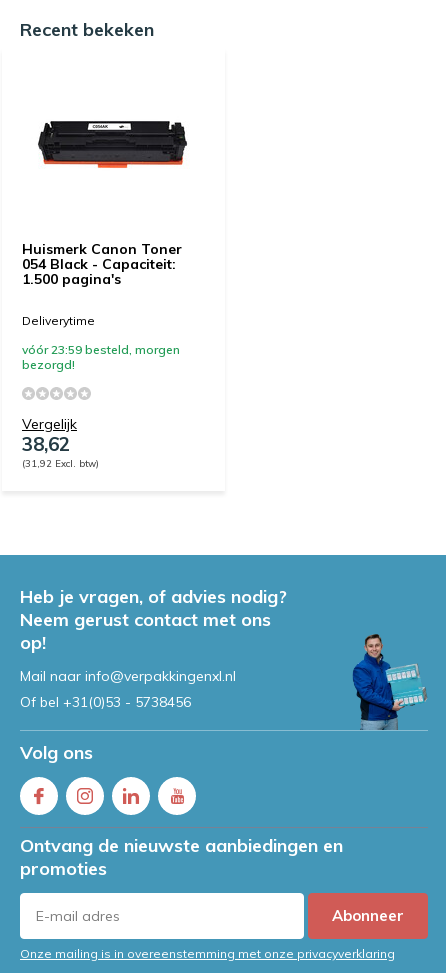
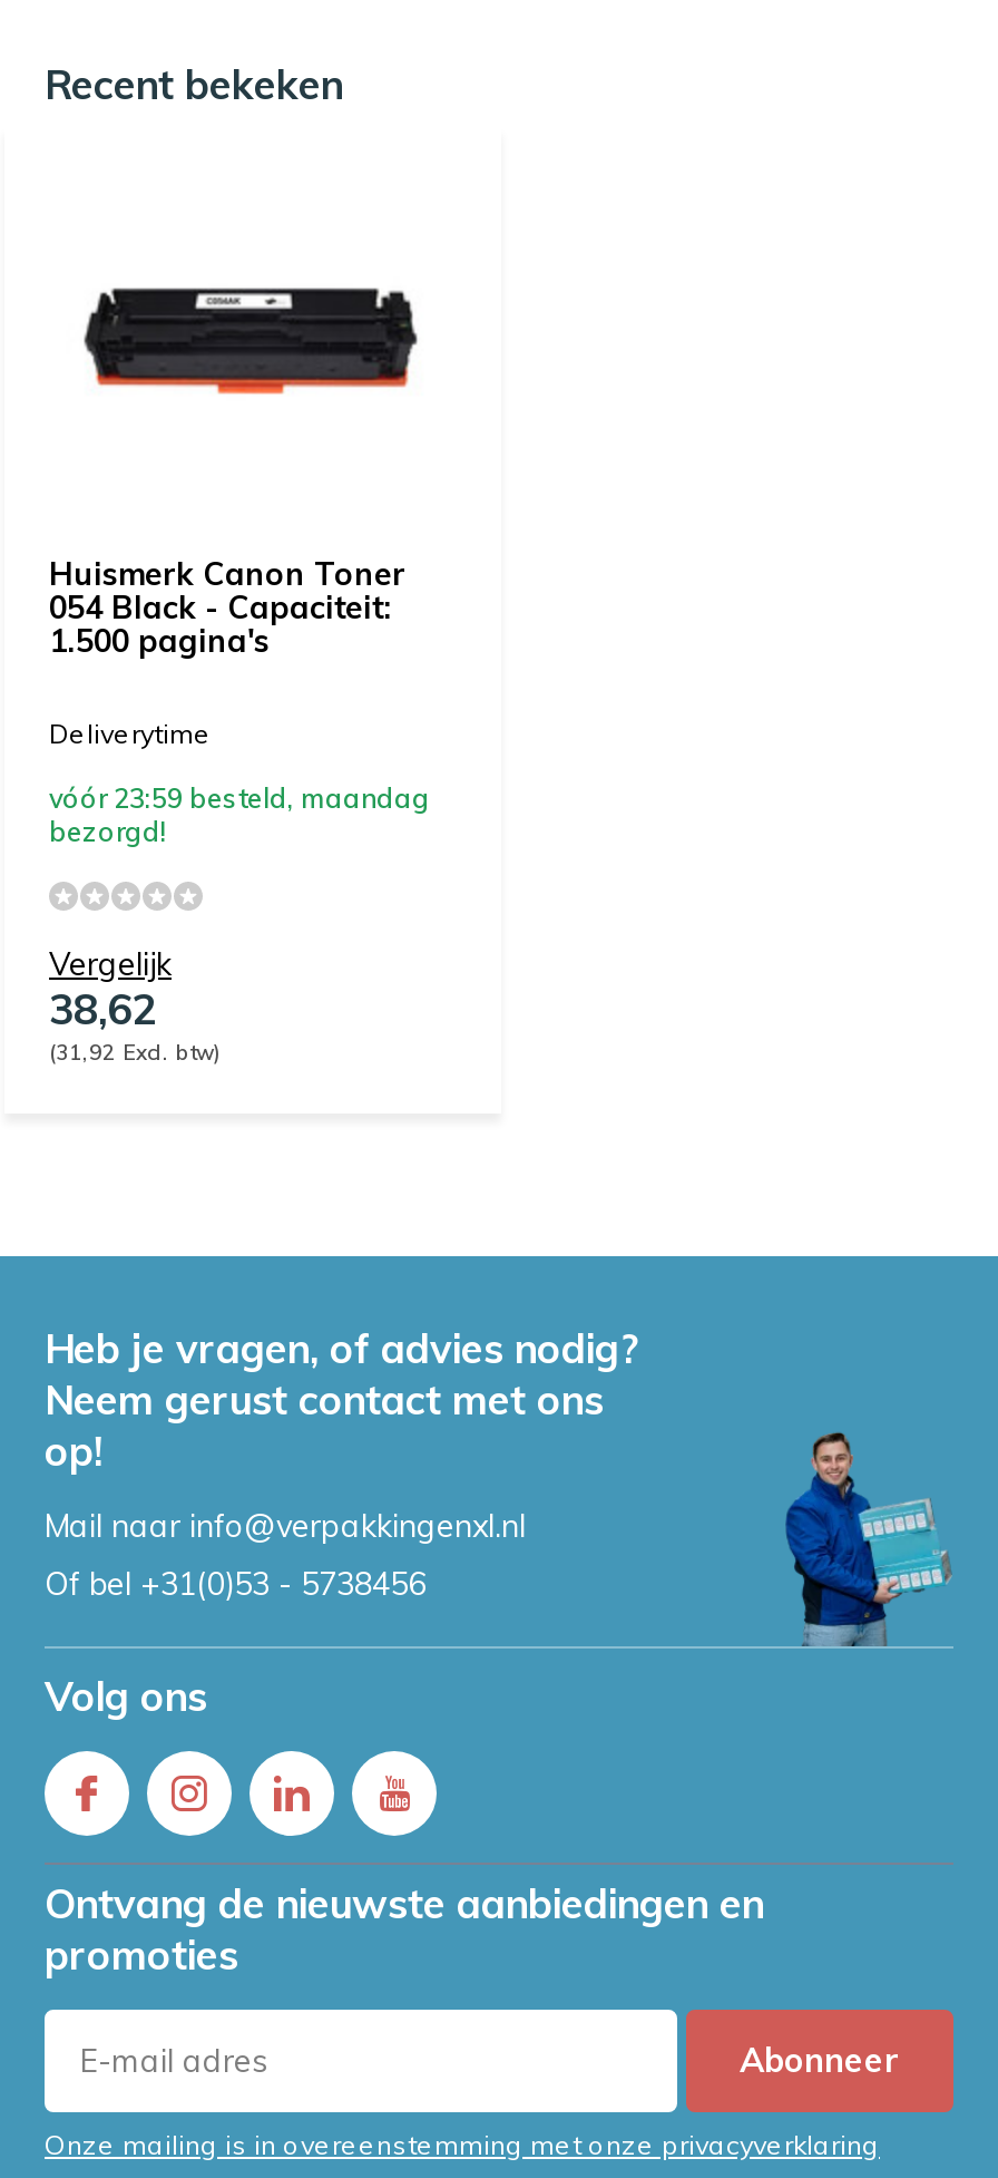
[22,342,180,357] vóór 23:59 besteld, morgen -> [49,781,430,815] vóór 23:59 besteld, maandag

